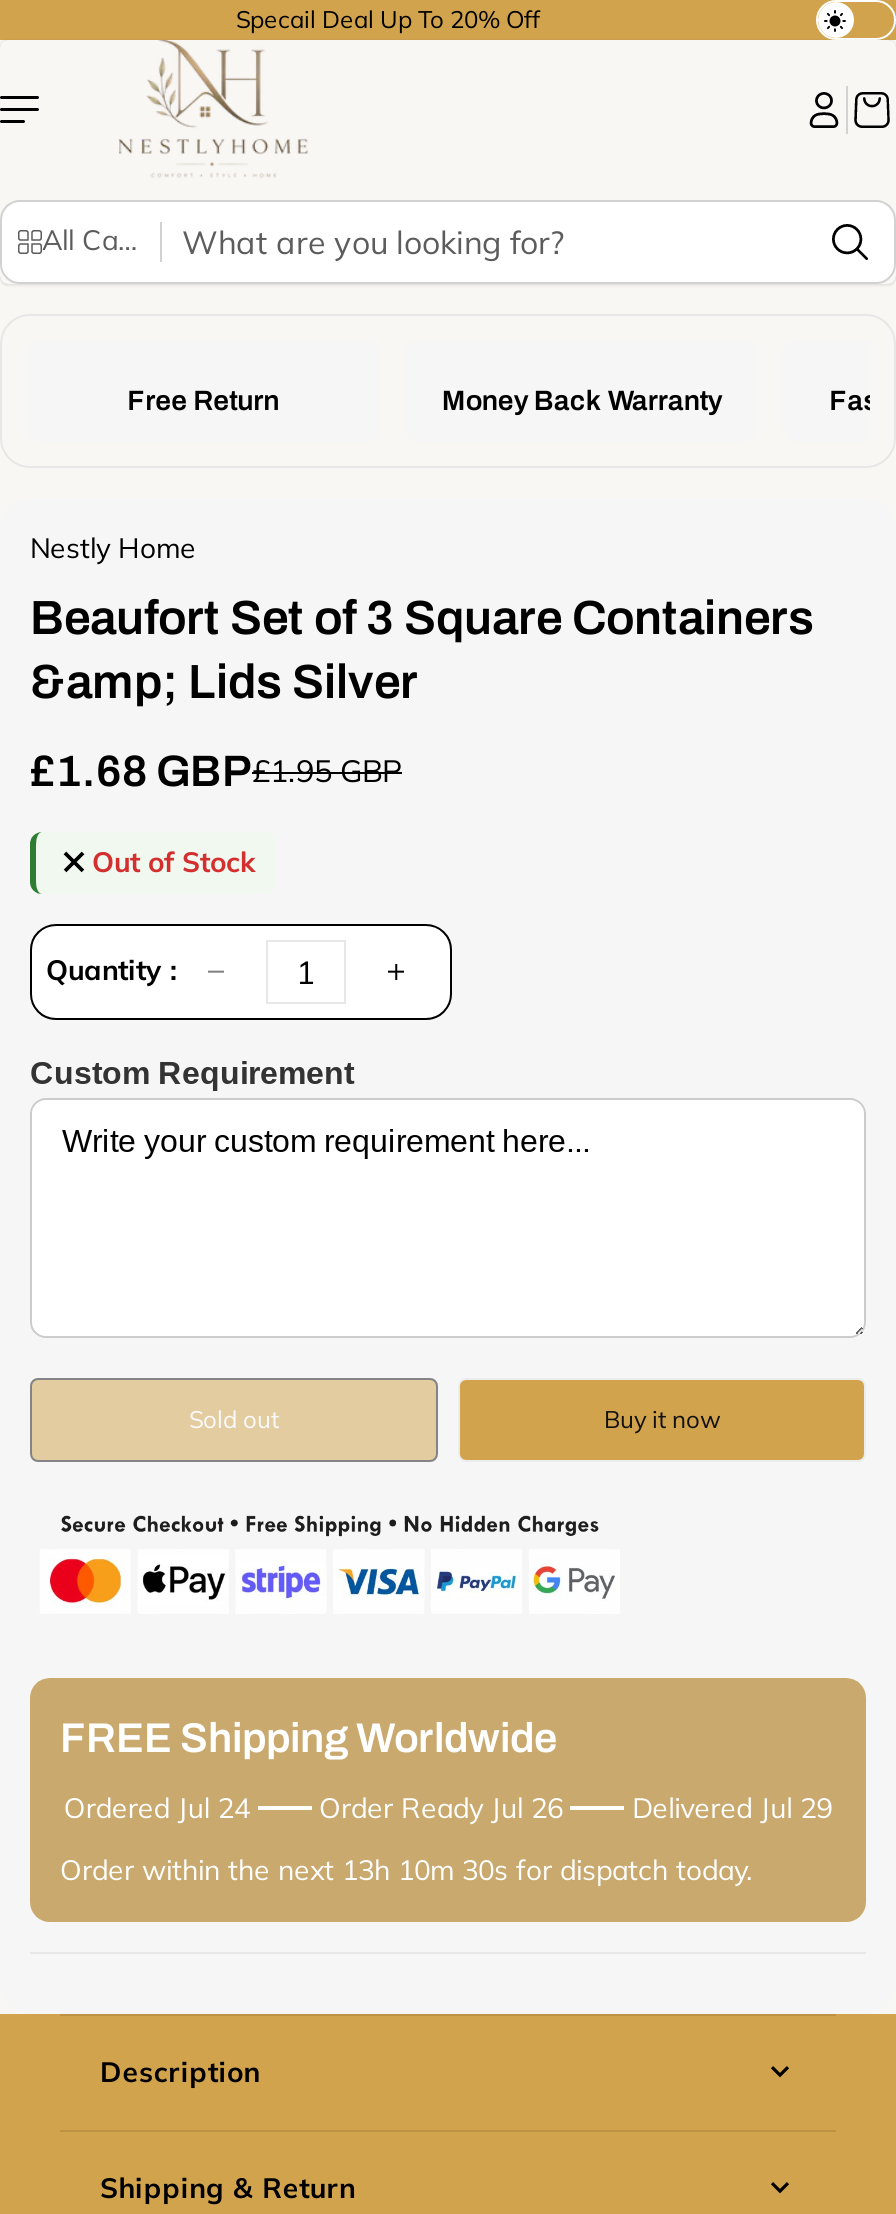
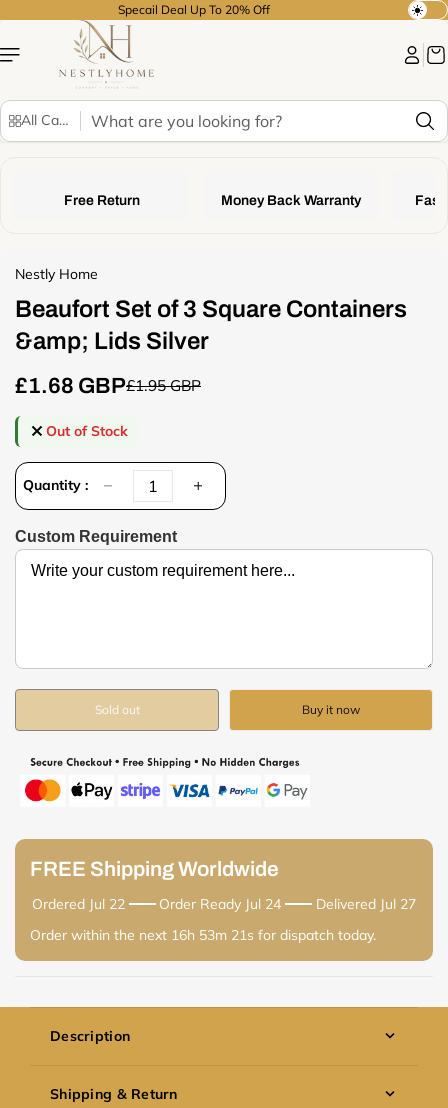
[64,1790,250,1826] Ordered Jul 24 -> [32,895,125,913] Ordered Jul 22
[319,1790,563,1826] Order Ready Jul 26 -> [159,895,281,913] Order Ready Jul 24
[632,1790,832,1826] Delivered Jul 29 -> [316,895,416,913] Delivered Jul 27
[60,1852,752,1888] Order within the next 13h 10m 30s for dispatch today. -> [30,926,376,944] Order within the next 16h 53m 21s for dispatch today.

